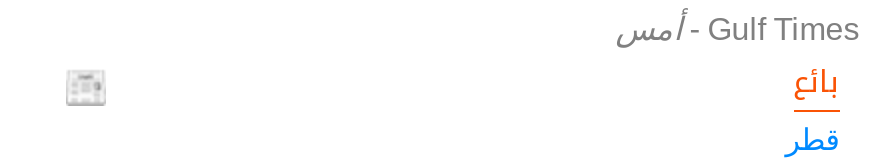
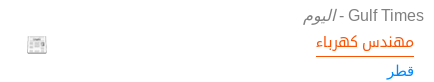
[616,11,840,103] -أمس | بائع -> [303,7,414,53] -اليوم | مهندس كهرباء

